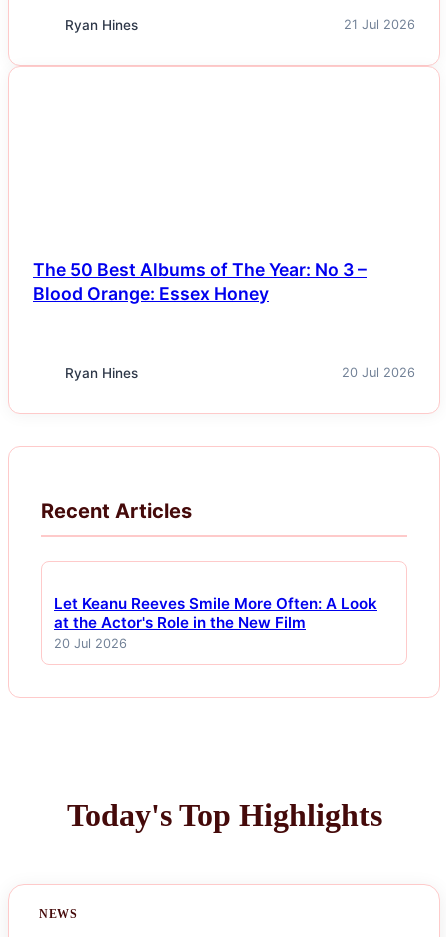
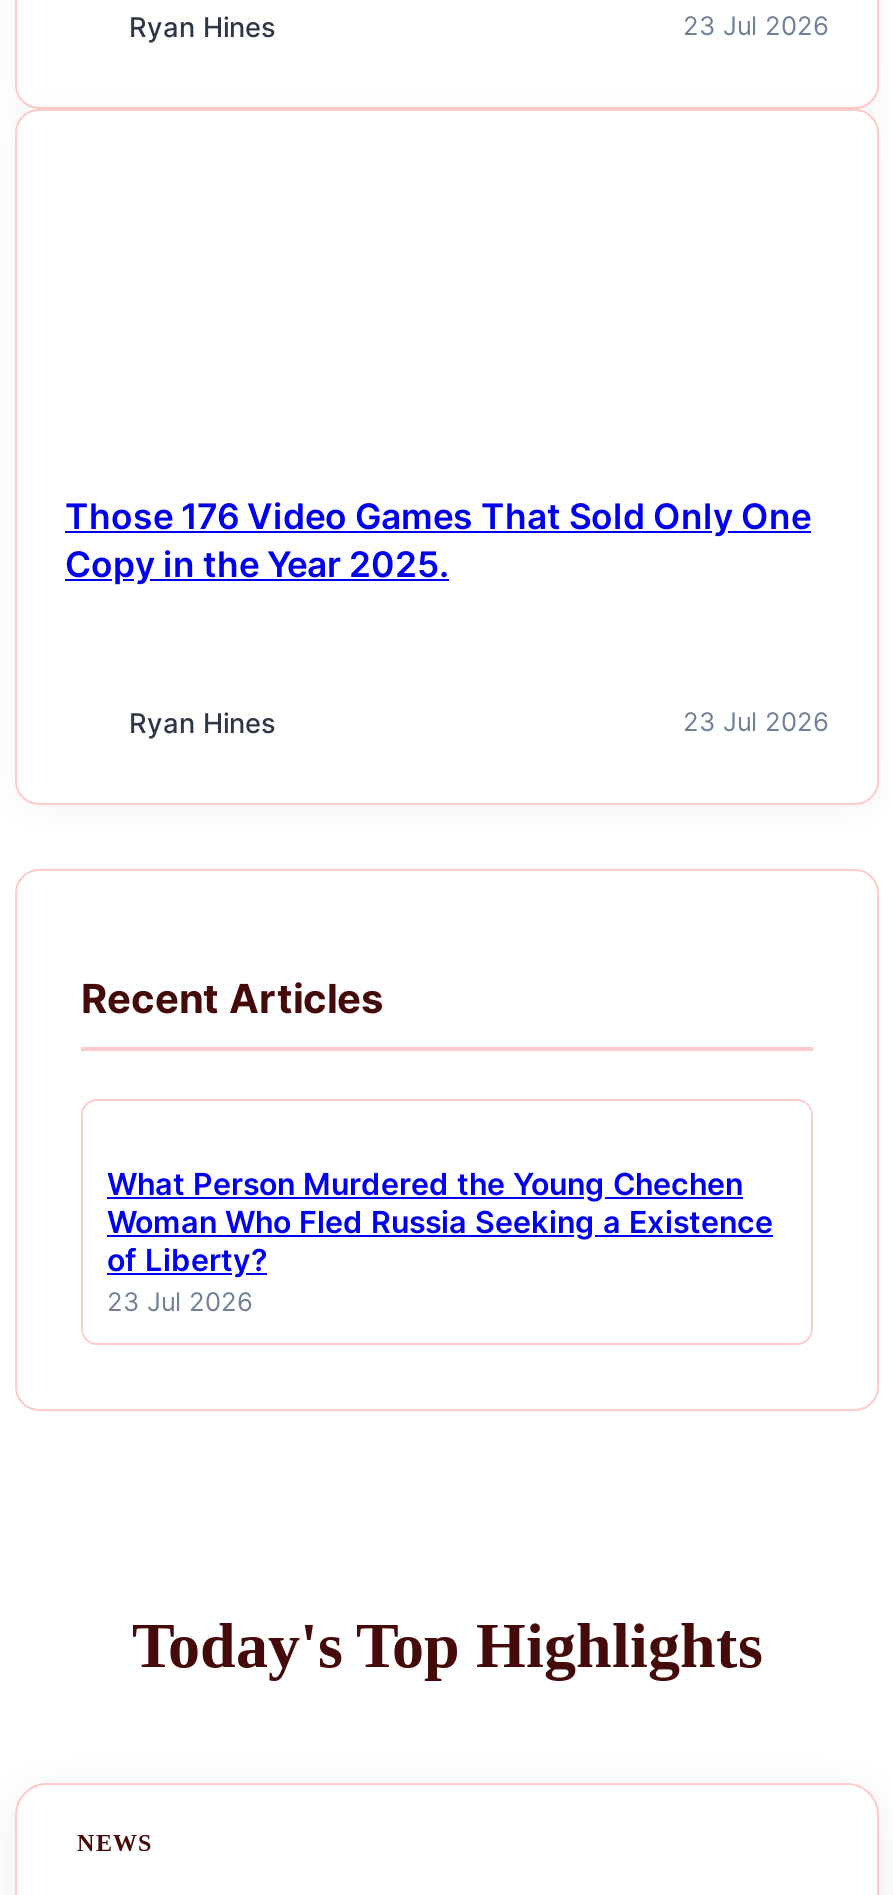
[344,17,415,32] 21 Jul 2026 -> [683,12,829,42] 23 Jul 2026
[33,259,367,304] The 50 Best Albums of The Year: No 3 – | Blood Orange: Essex Honey -> [65,496,811,586] Those 176 Video Games That Sold Only One | Copy in the Year 2025.
[342,365,415,380] 20 Jul 2026 -> [683,708,829,738] 23 Jul 2026
[54,594,377,651] Let Keanu Reeves Smile More Often: A Look | at the Actor's Role in the New Film | 20 Jul 2026 -> [107,1165,773,1317] What Person Murdered the Young Chechen | Woman Who Fled Russia Seeking a Existence | of Liberty? | 23 Jul 2026

